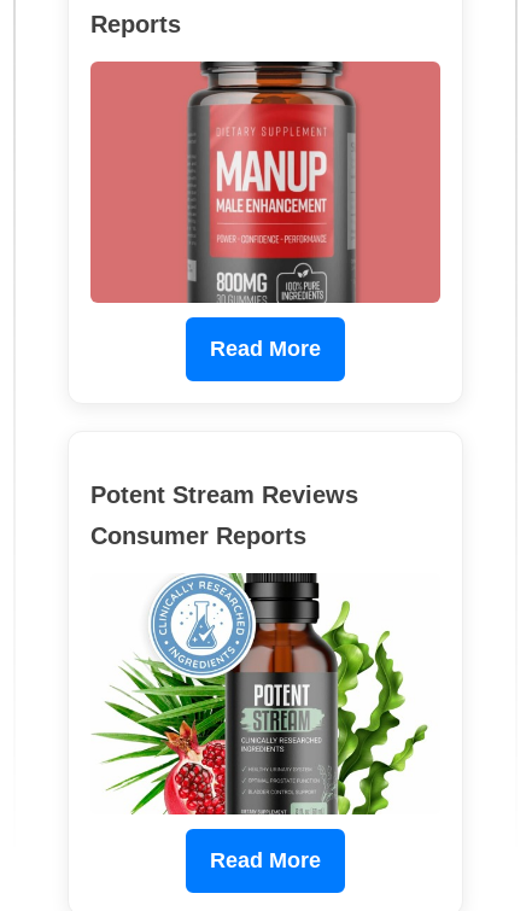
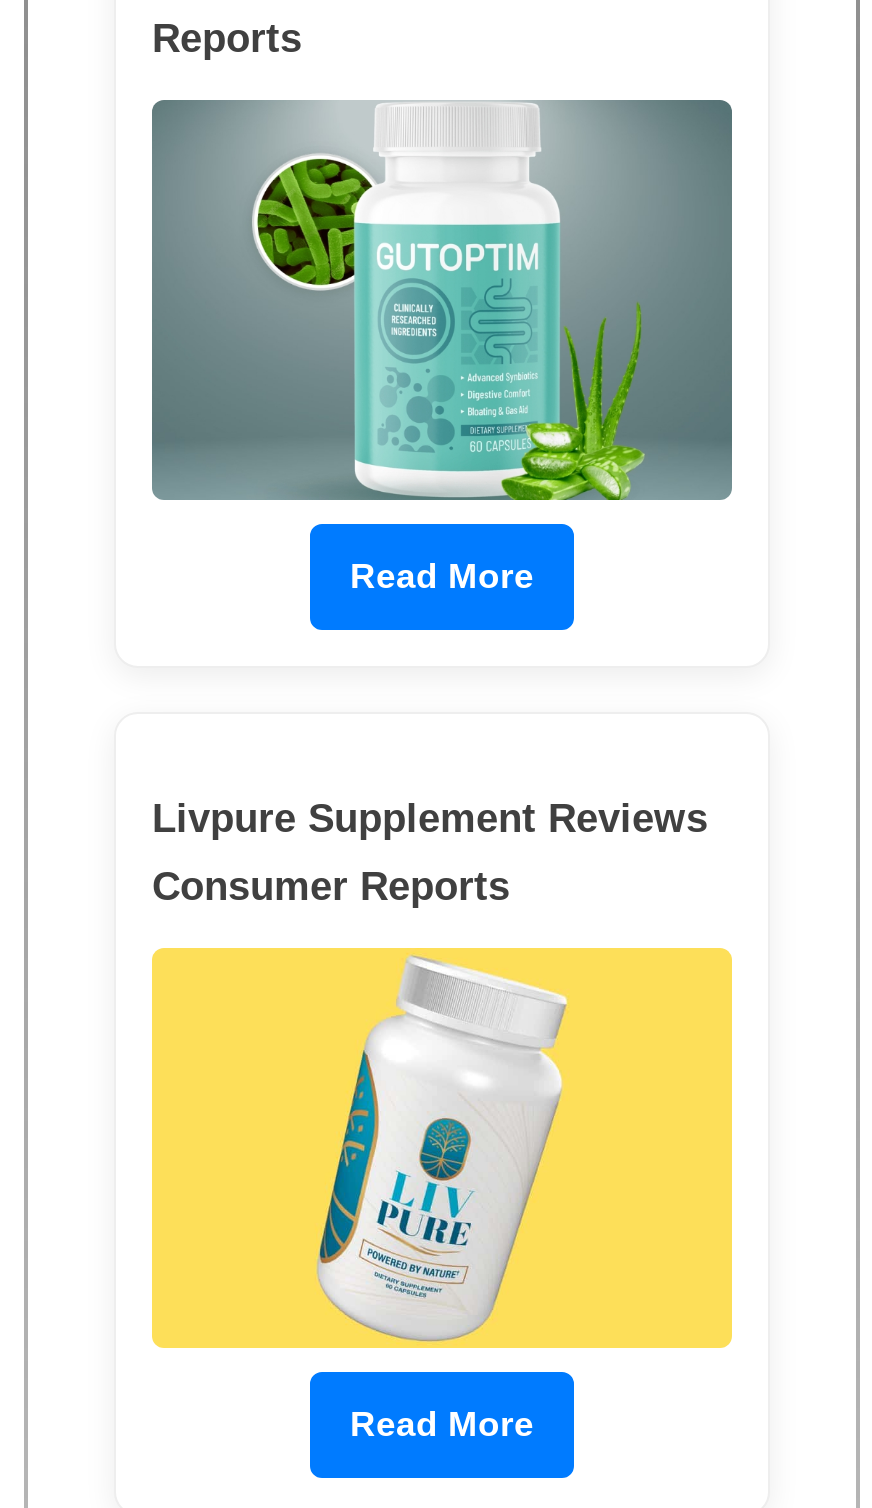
[89,60,442,304] [image] -> [150,98,734,502] [image]
[90,481,358,508] Potent Stream Reviews -> [152,796,708,840] Livpure Supplement Reviews
[90,572,440,816] [image] -> [150,946,734,1350] [image]

